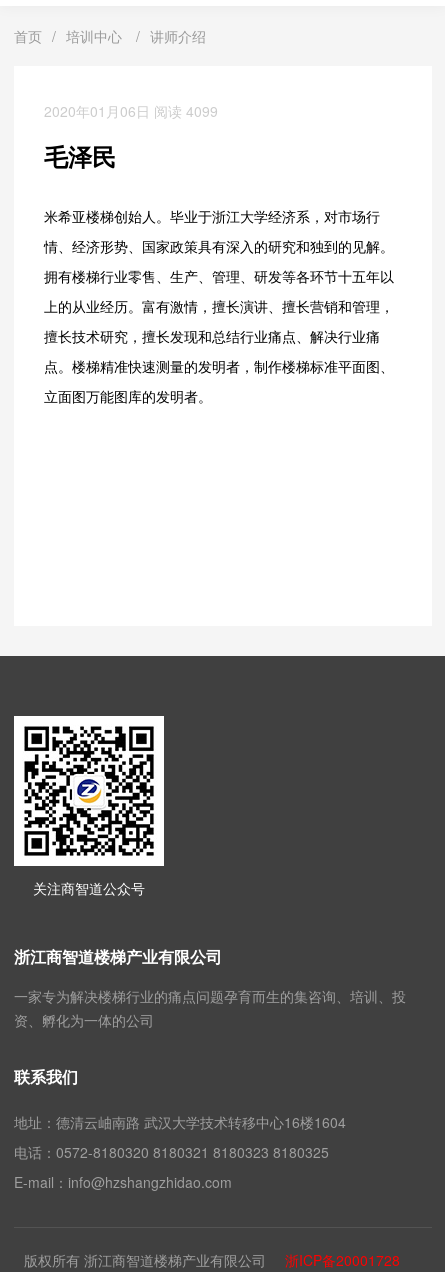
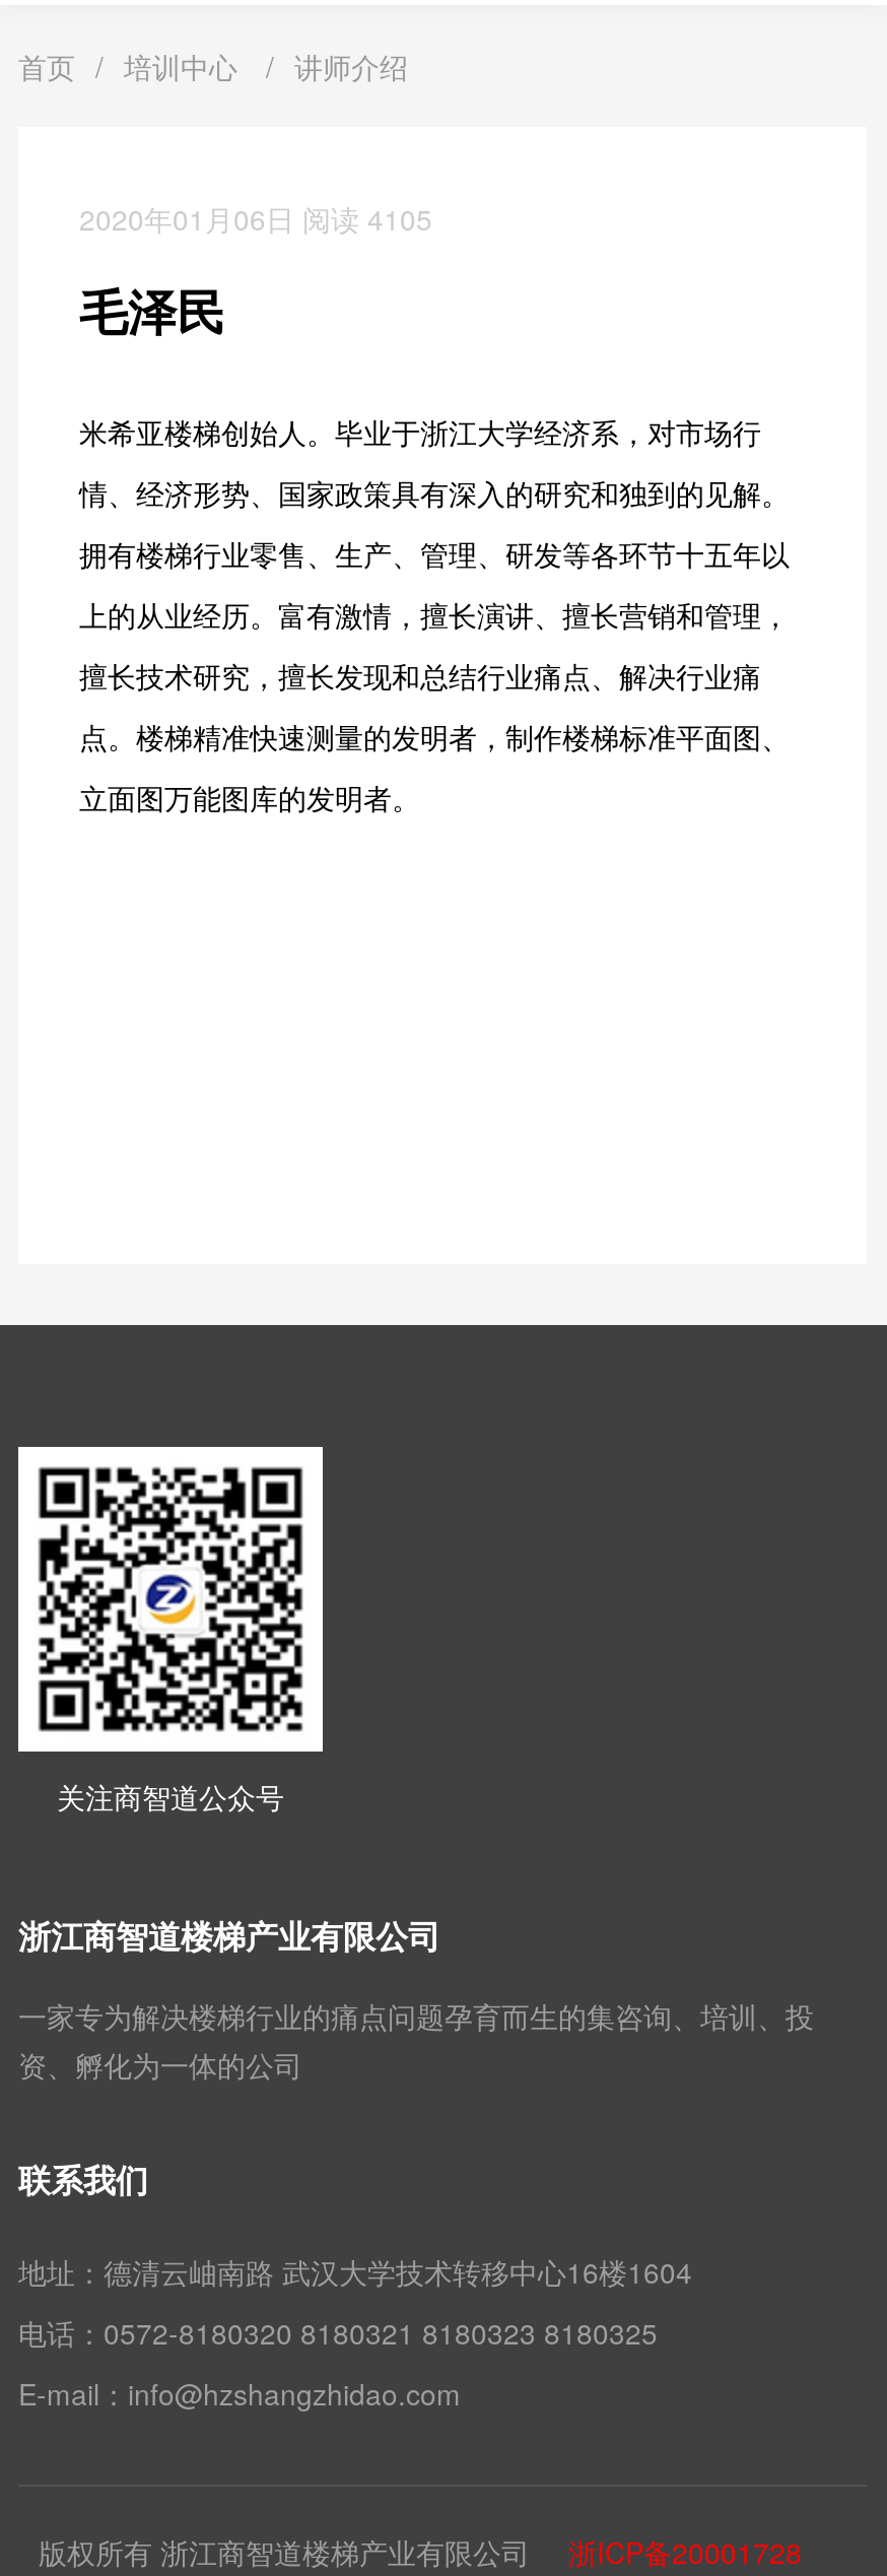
[44,101,218,121] 2020年01月06日 阅读 4099 -> [79,198,432,239] 2020年01月06日 阅读 4105

